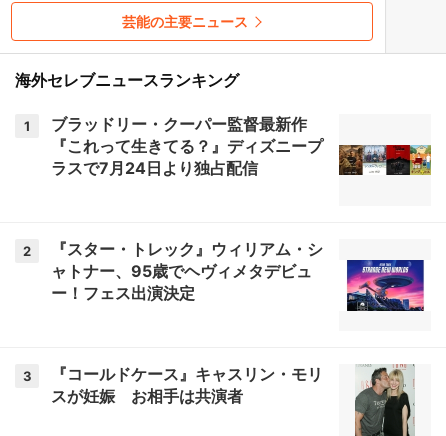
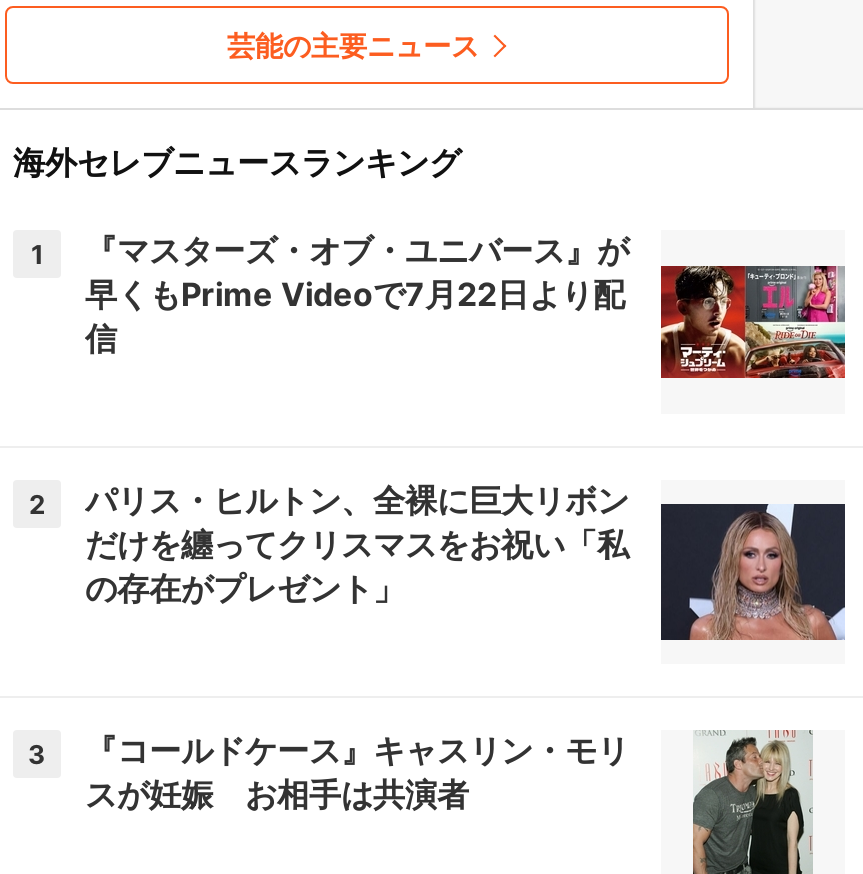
[51,114,432,188] [image] | ブラッドリー・クーパー監督最新作 | 『これって生きてる？』ディズニープ | ラスで7月24日より独占配信 -> [85,230,847,380] [image] | 『マスターズ・オブ・ユニバース』が | 早くもPrime Videoで7月22日より配 | 信
[51,239,431,319] [image] | 『スター・トレック』ウィリアム・シ | ャトナー、95歳でヘヴィメタデビュ | ー！フェス出演決定 -> [85,480,847,642] [image] | パリス・ヒルトン、全裸に巨大リボン | だけを纏ってクリスマスをお祝い「私 | の存在がプレゼント」

